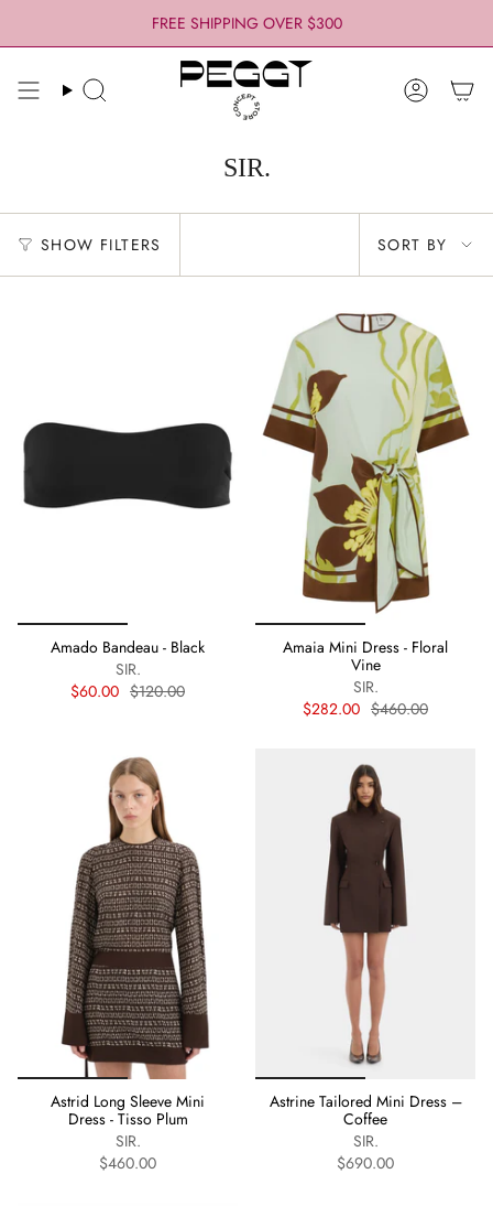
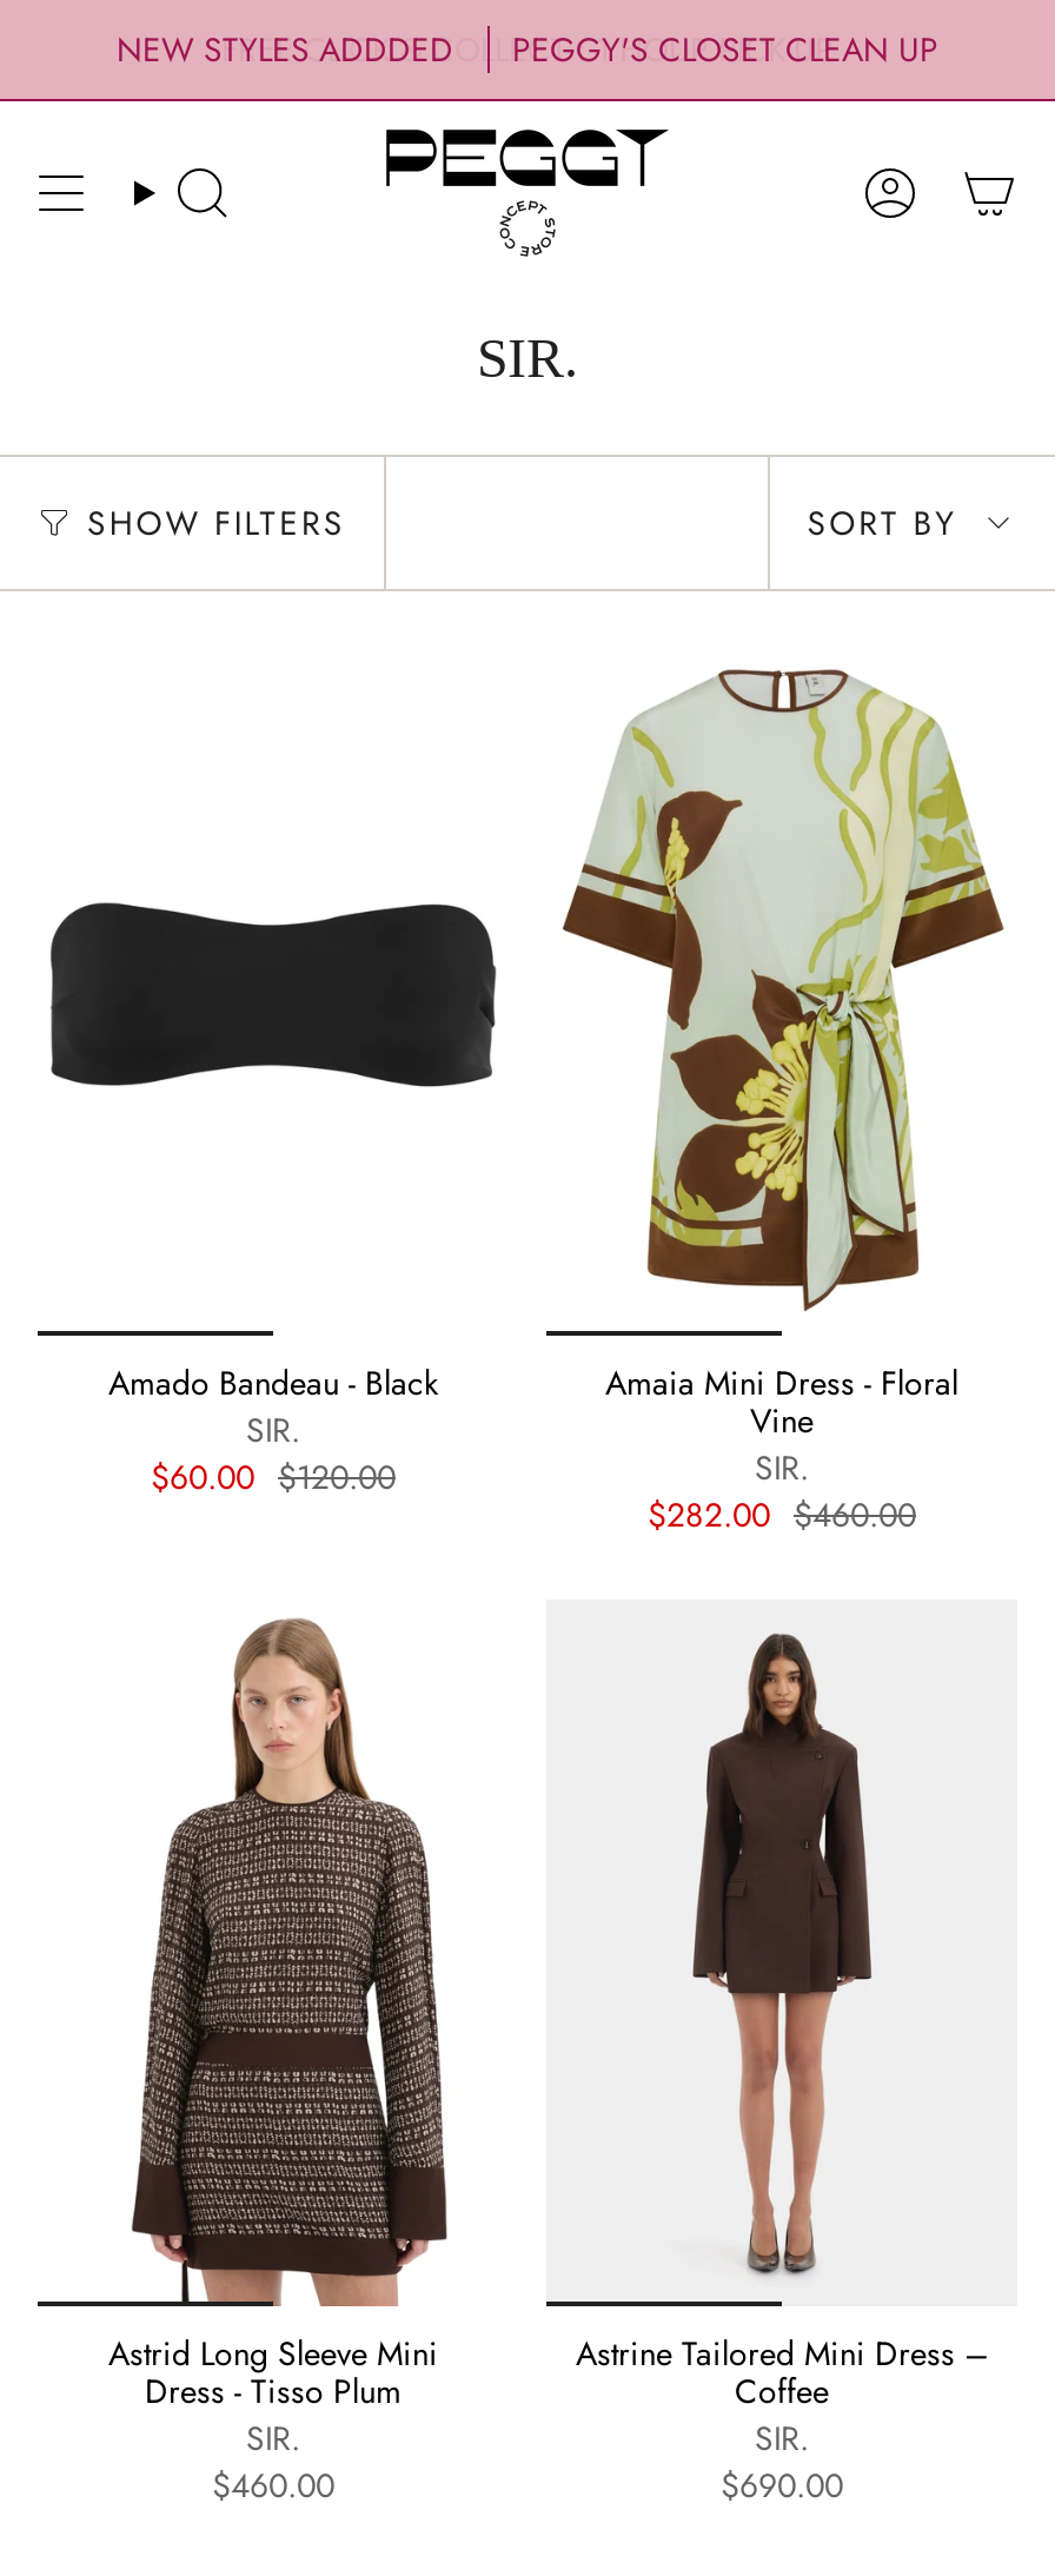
[151,12,342,34] FREE SHIPPING OVER $300 -> [117,25,938,72] NEW STYLES ADDDED | PEGGY'S CLOSET CLEAN UP

